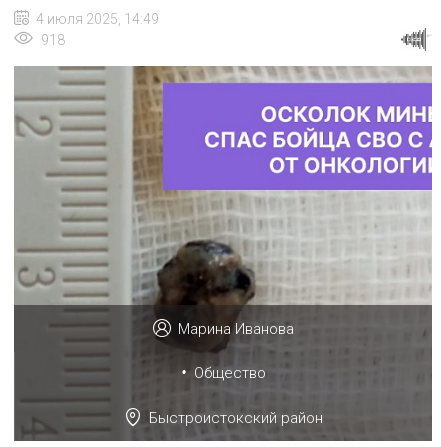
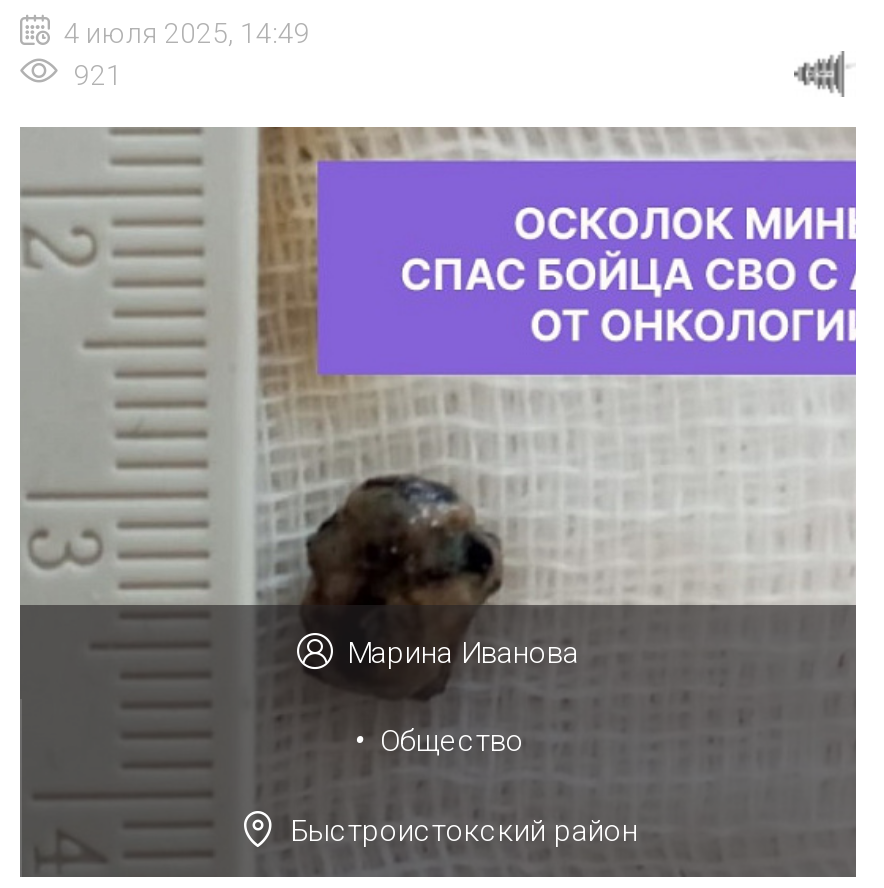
[38,32,65,48] 918 -> [68,59,122,91] 921

